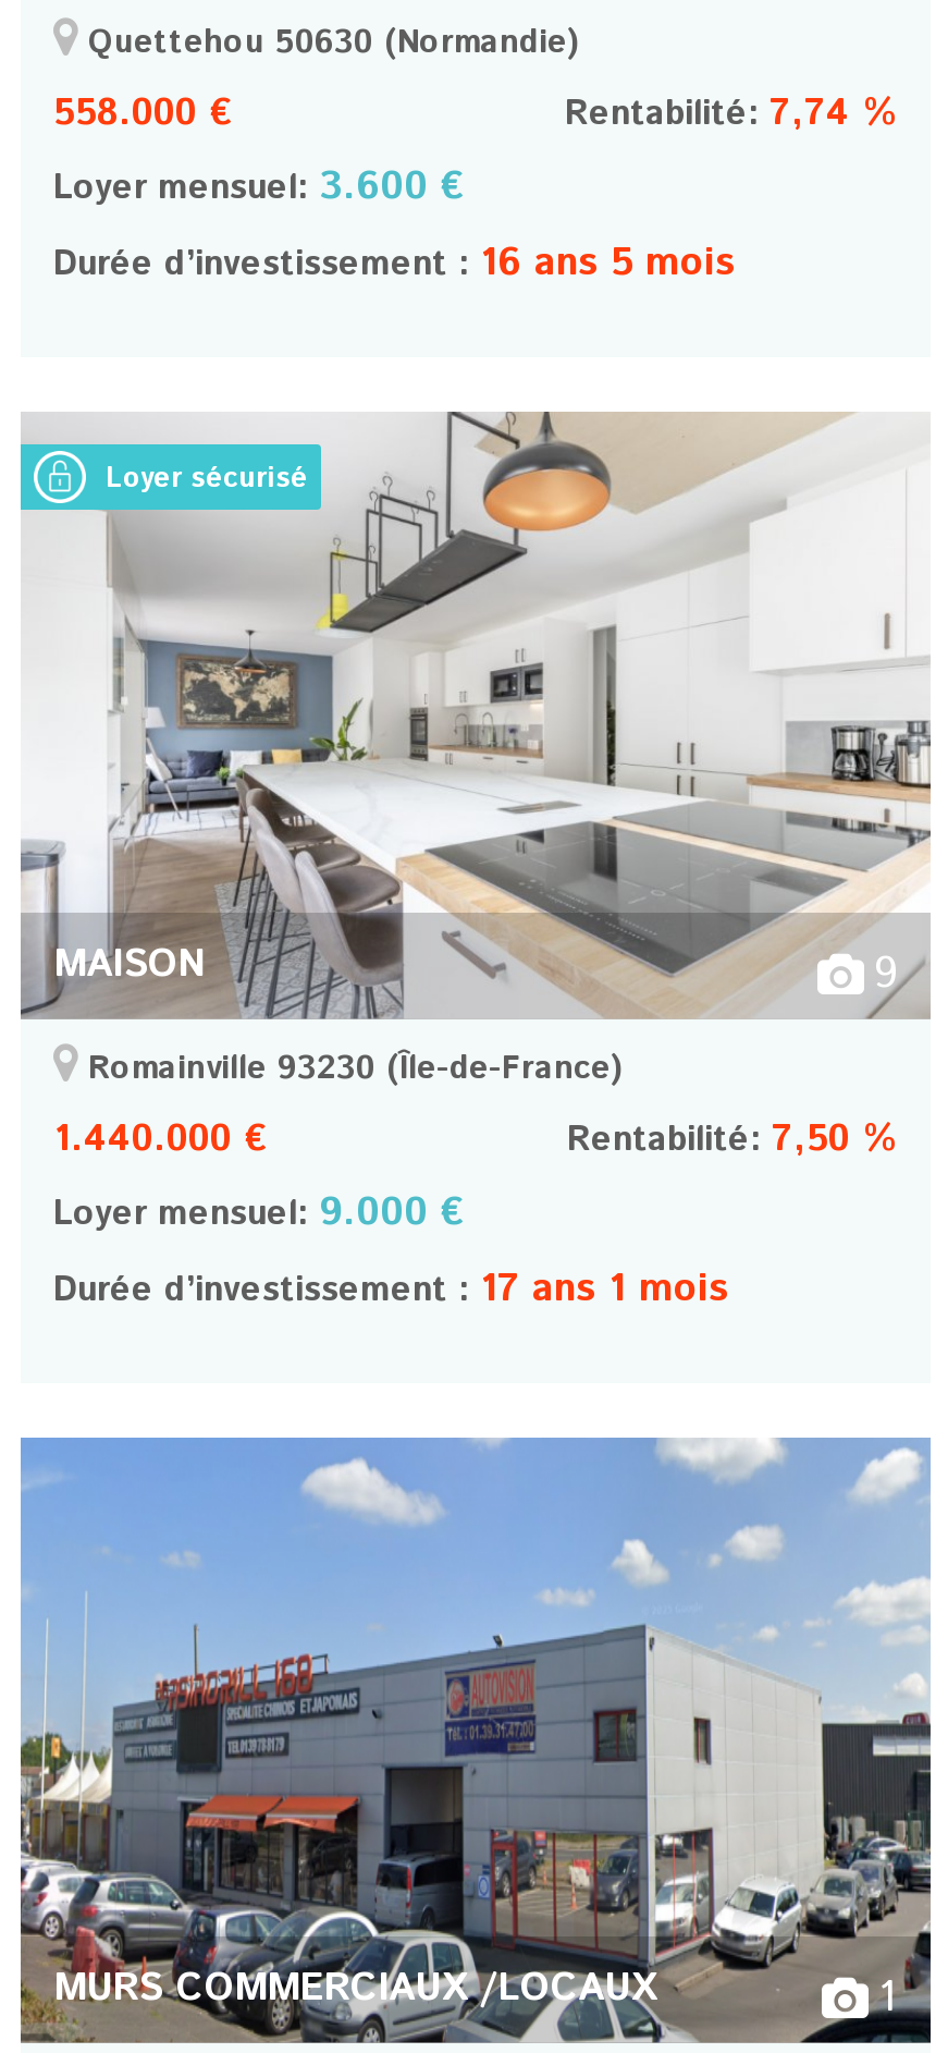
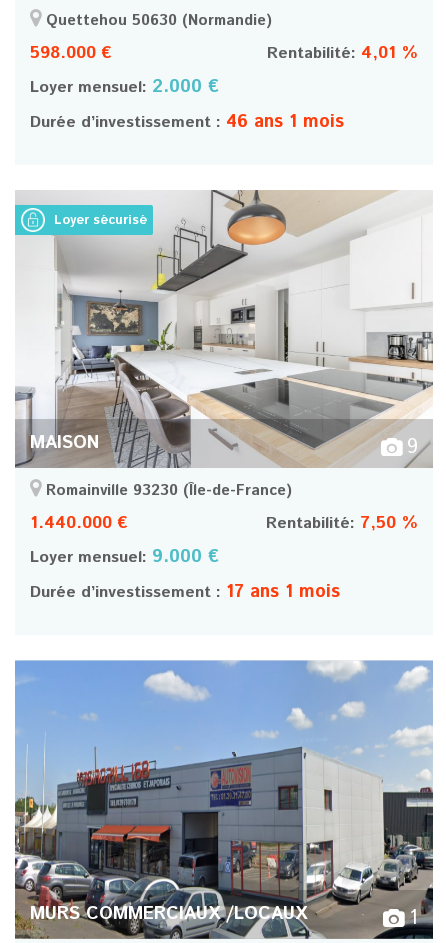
[53,86,232,139] 558.000 € -> [30,41,112,65] 598.000 €
[565,86,898,139] Rentabilité: 7,74 % -> [267,41,418,65] Rentabilité: 4,01 %
[53,158,465,215] Loyer mensuel: 3.600 € -> [30,74,219,100] Loyer mensuel: 2.000 €
[53,234,735,291] Durée d’investissement : 16 ans 5 mois -> [30,109,344,135] Durée d’investissement : 46 ans 1 mois

